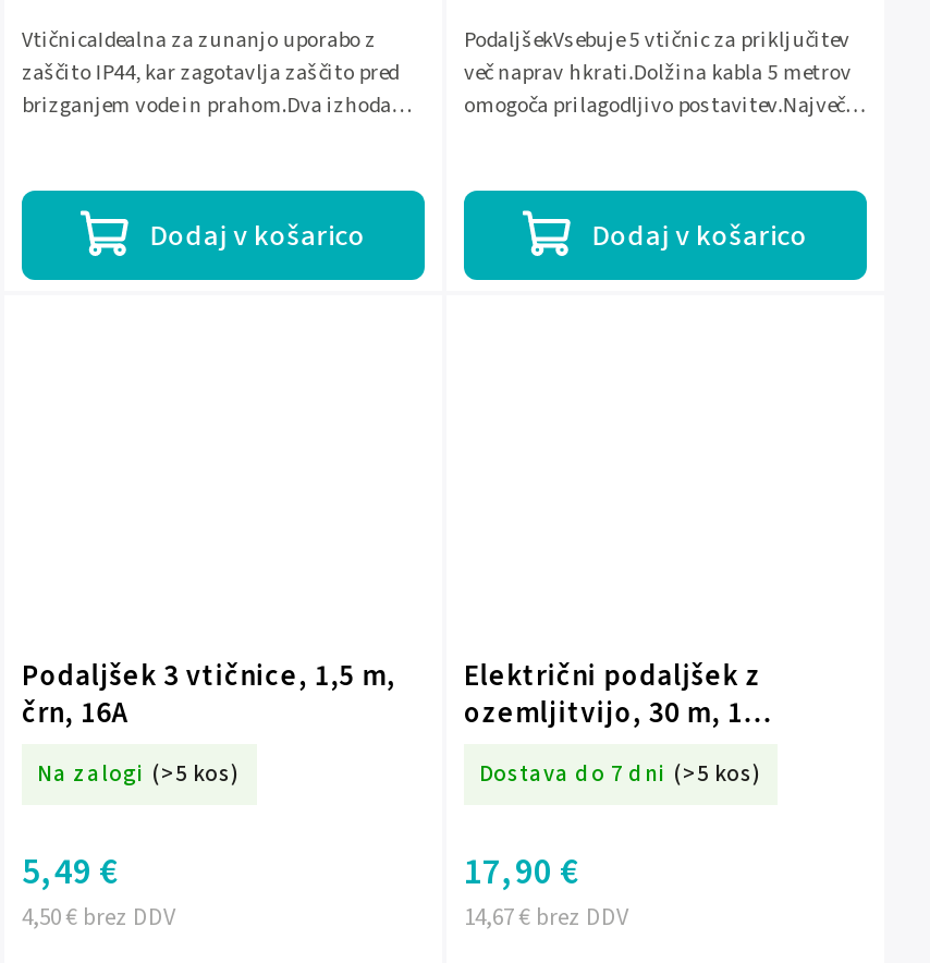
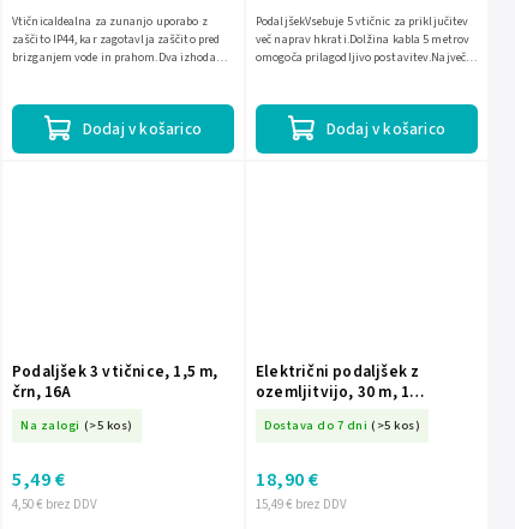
[464,845,578,898] 17,90 € -> [256,465,319,494] 18,90 €
[464,900,629,932] 14,67 € brez DDV -> [256,495,347,513] 15,49 € brez DDV

